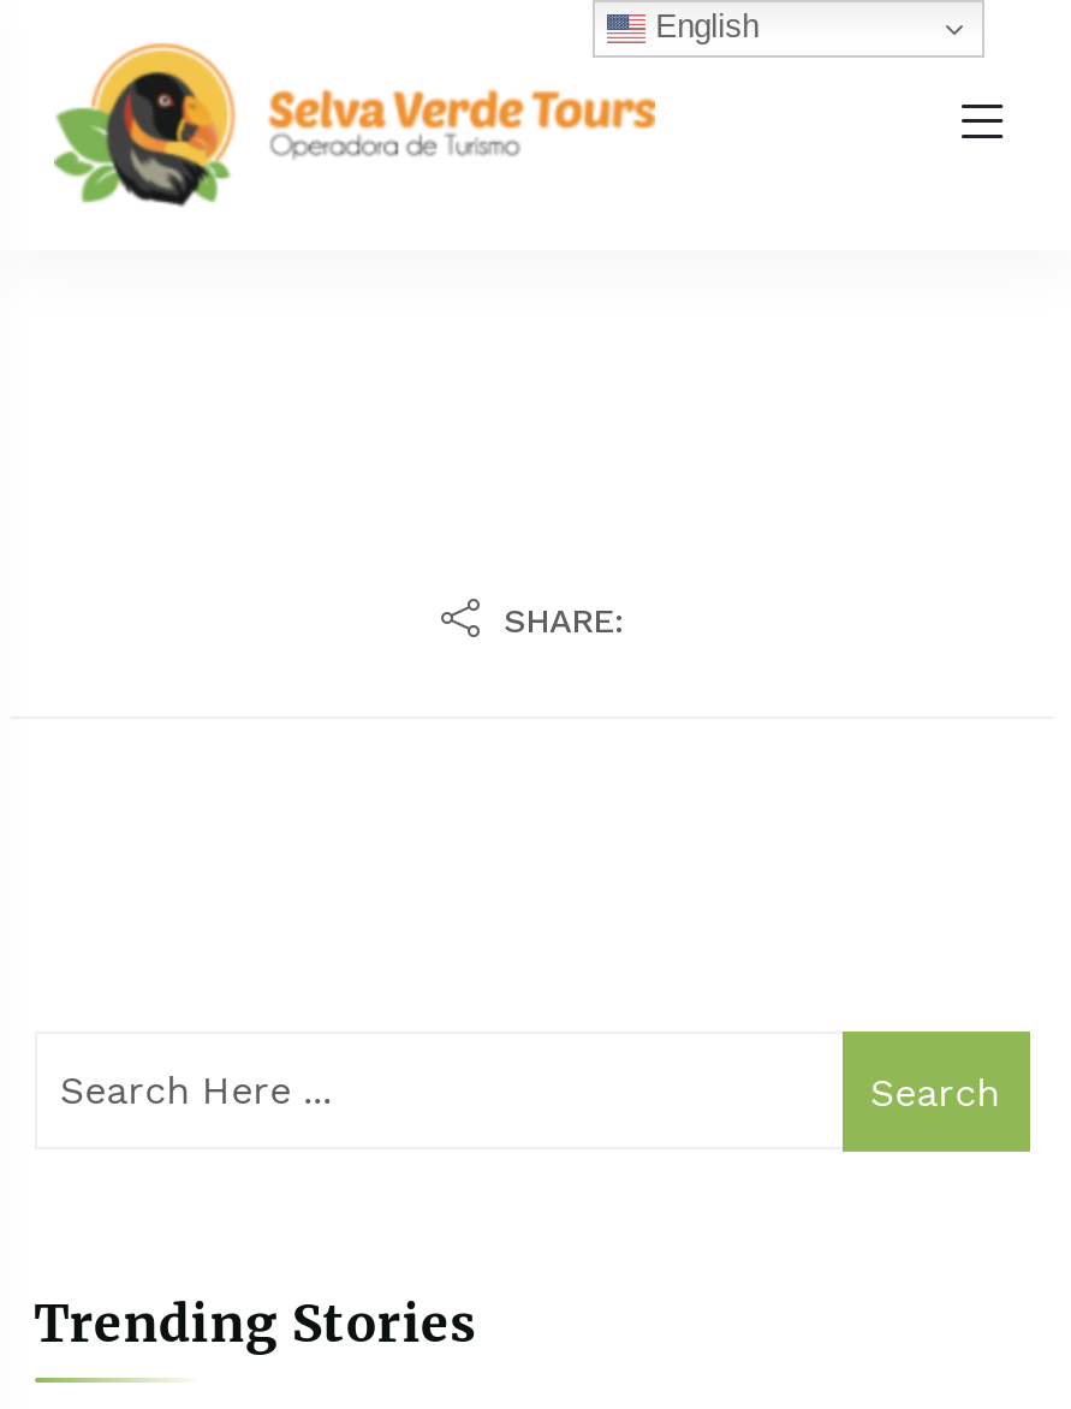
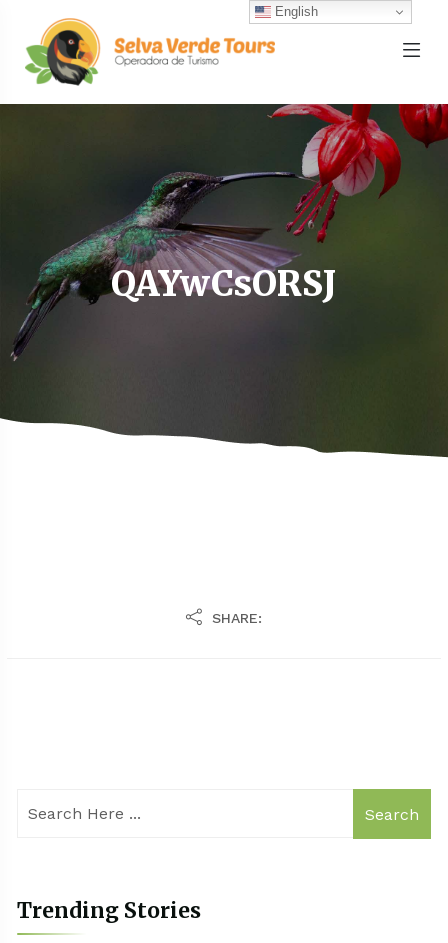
none -> [3,103,445,458] [image] | QAYwCsORSJ

